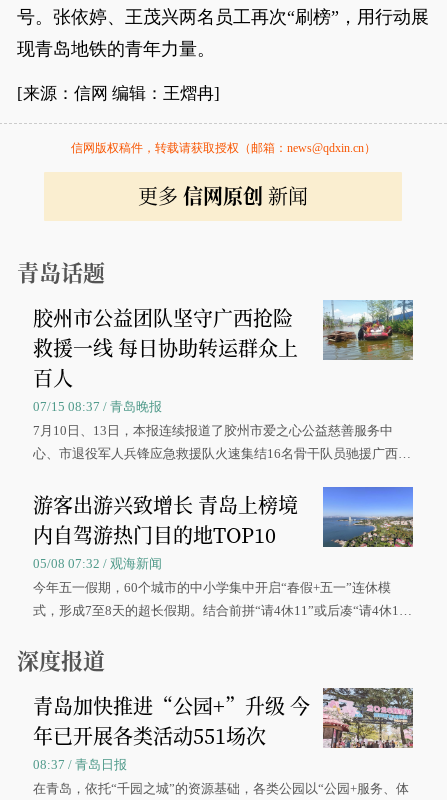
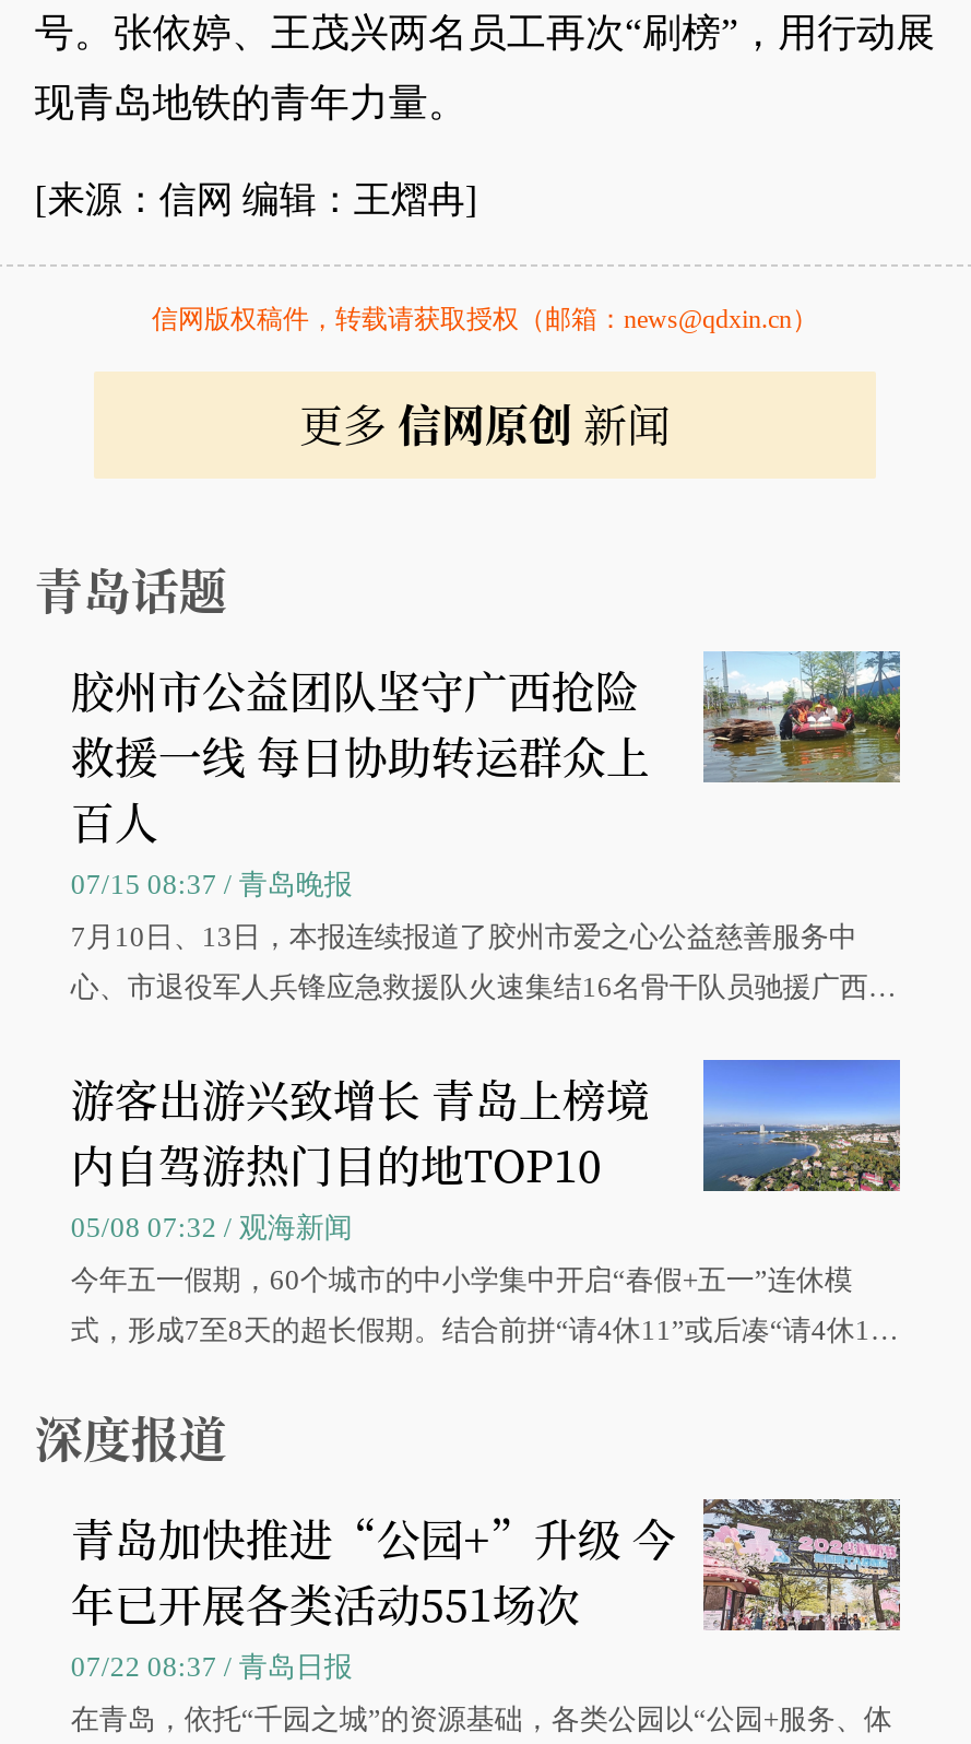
[33,757,127,772] 08:37 / 青岛日报 -> [71,1650,353,1683] 07/22 08:37 / 青岛日报

